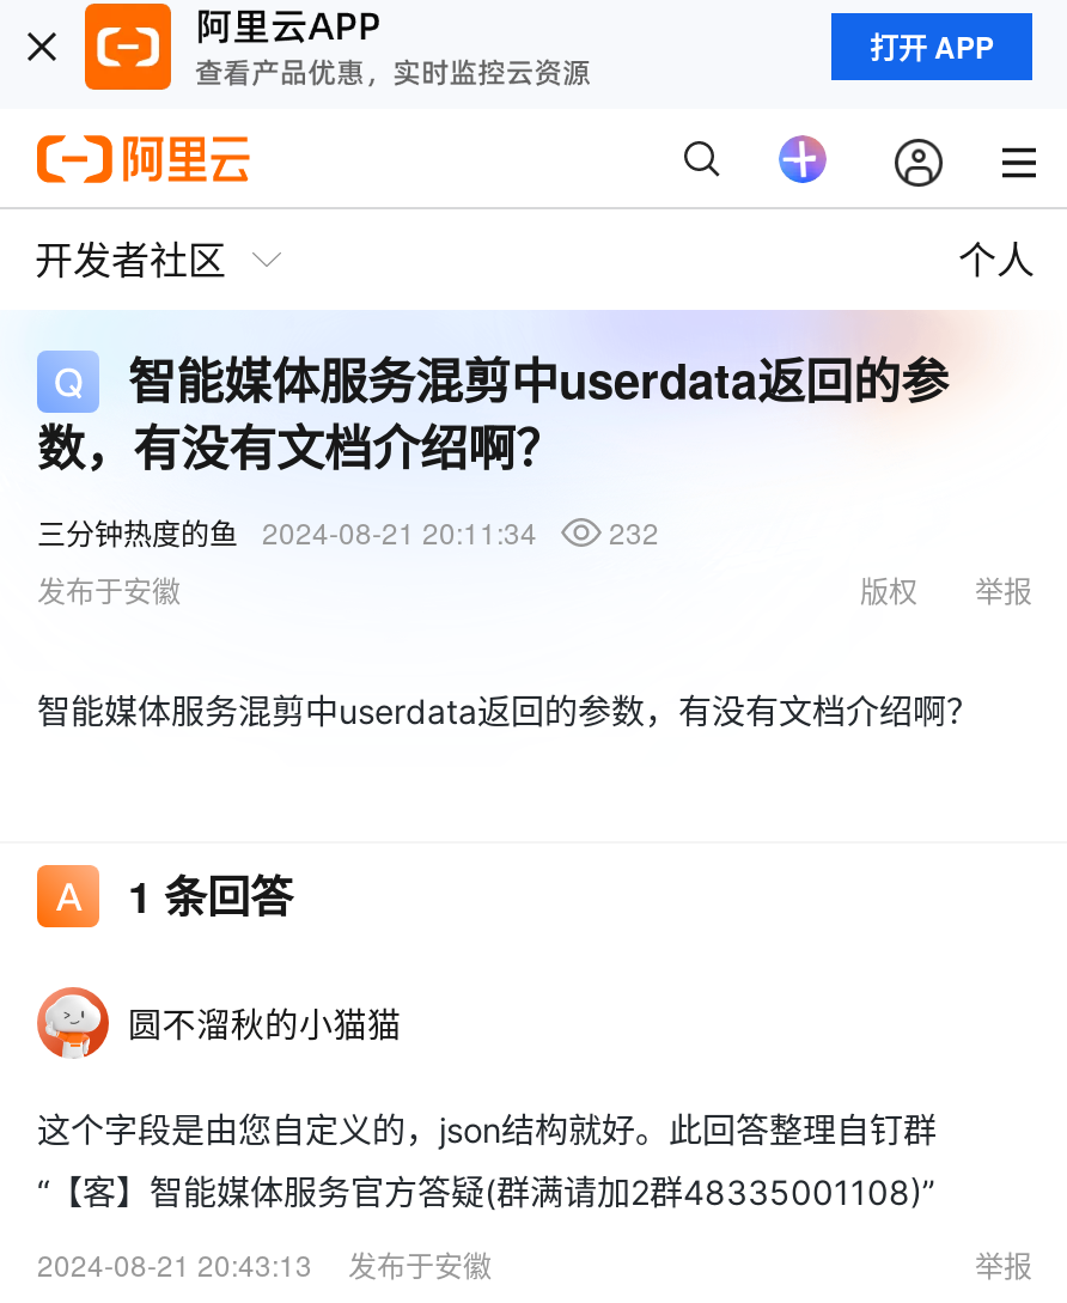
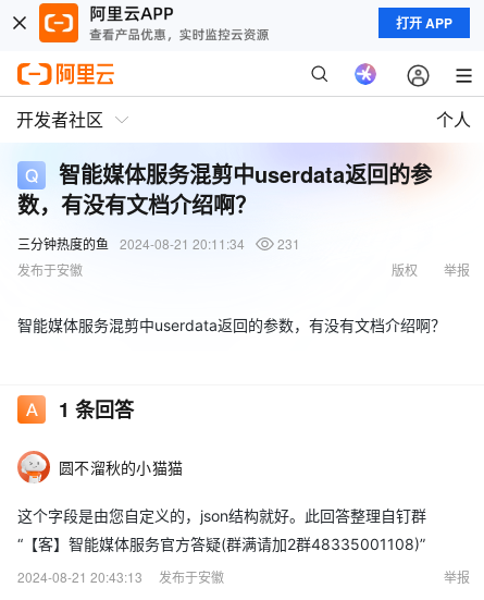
[37,511,659,552] 三分钟热度的鱼 2024-08-21 20:11:34 232 -> [17,234,300,253] 三分钟热度的鱼 2024-08-21 20:11:34 231

